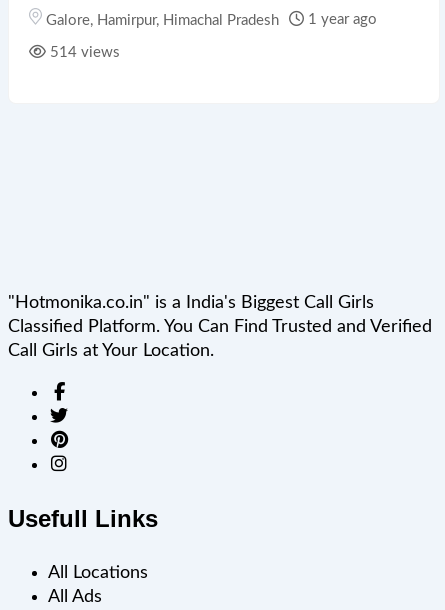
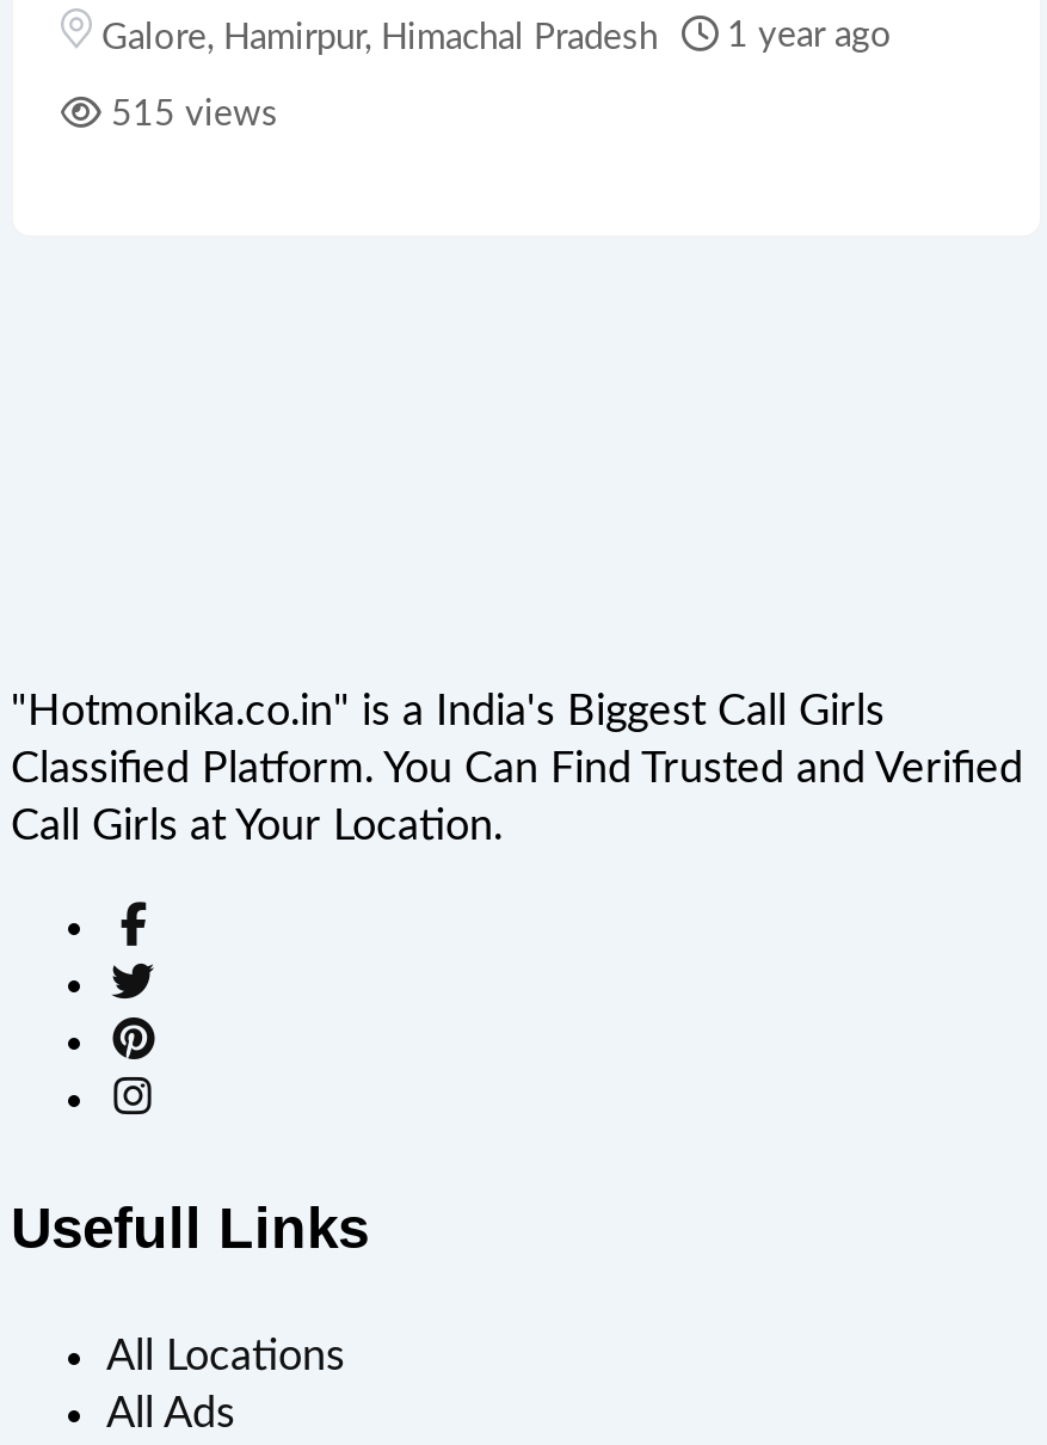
[46,45,120,60] 514 views -> [101,96,278,131] 515 views

